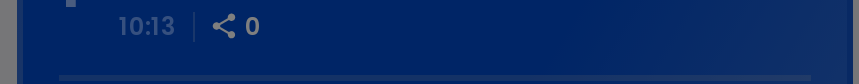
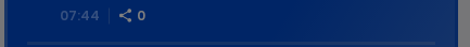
[119,9,261,43] 10:13 0 -> [60,7,145,25] 07:44 0

